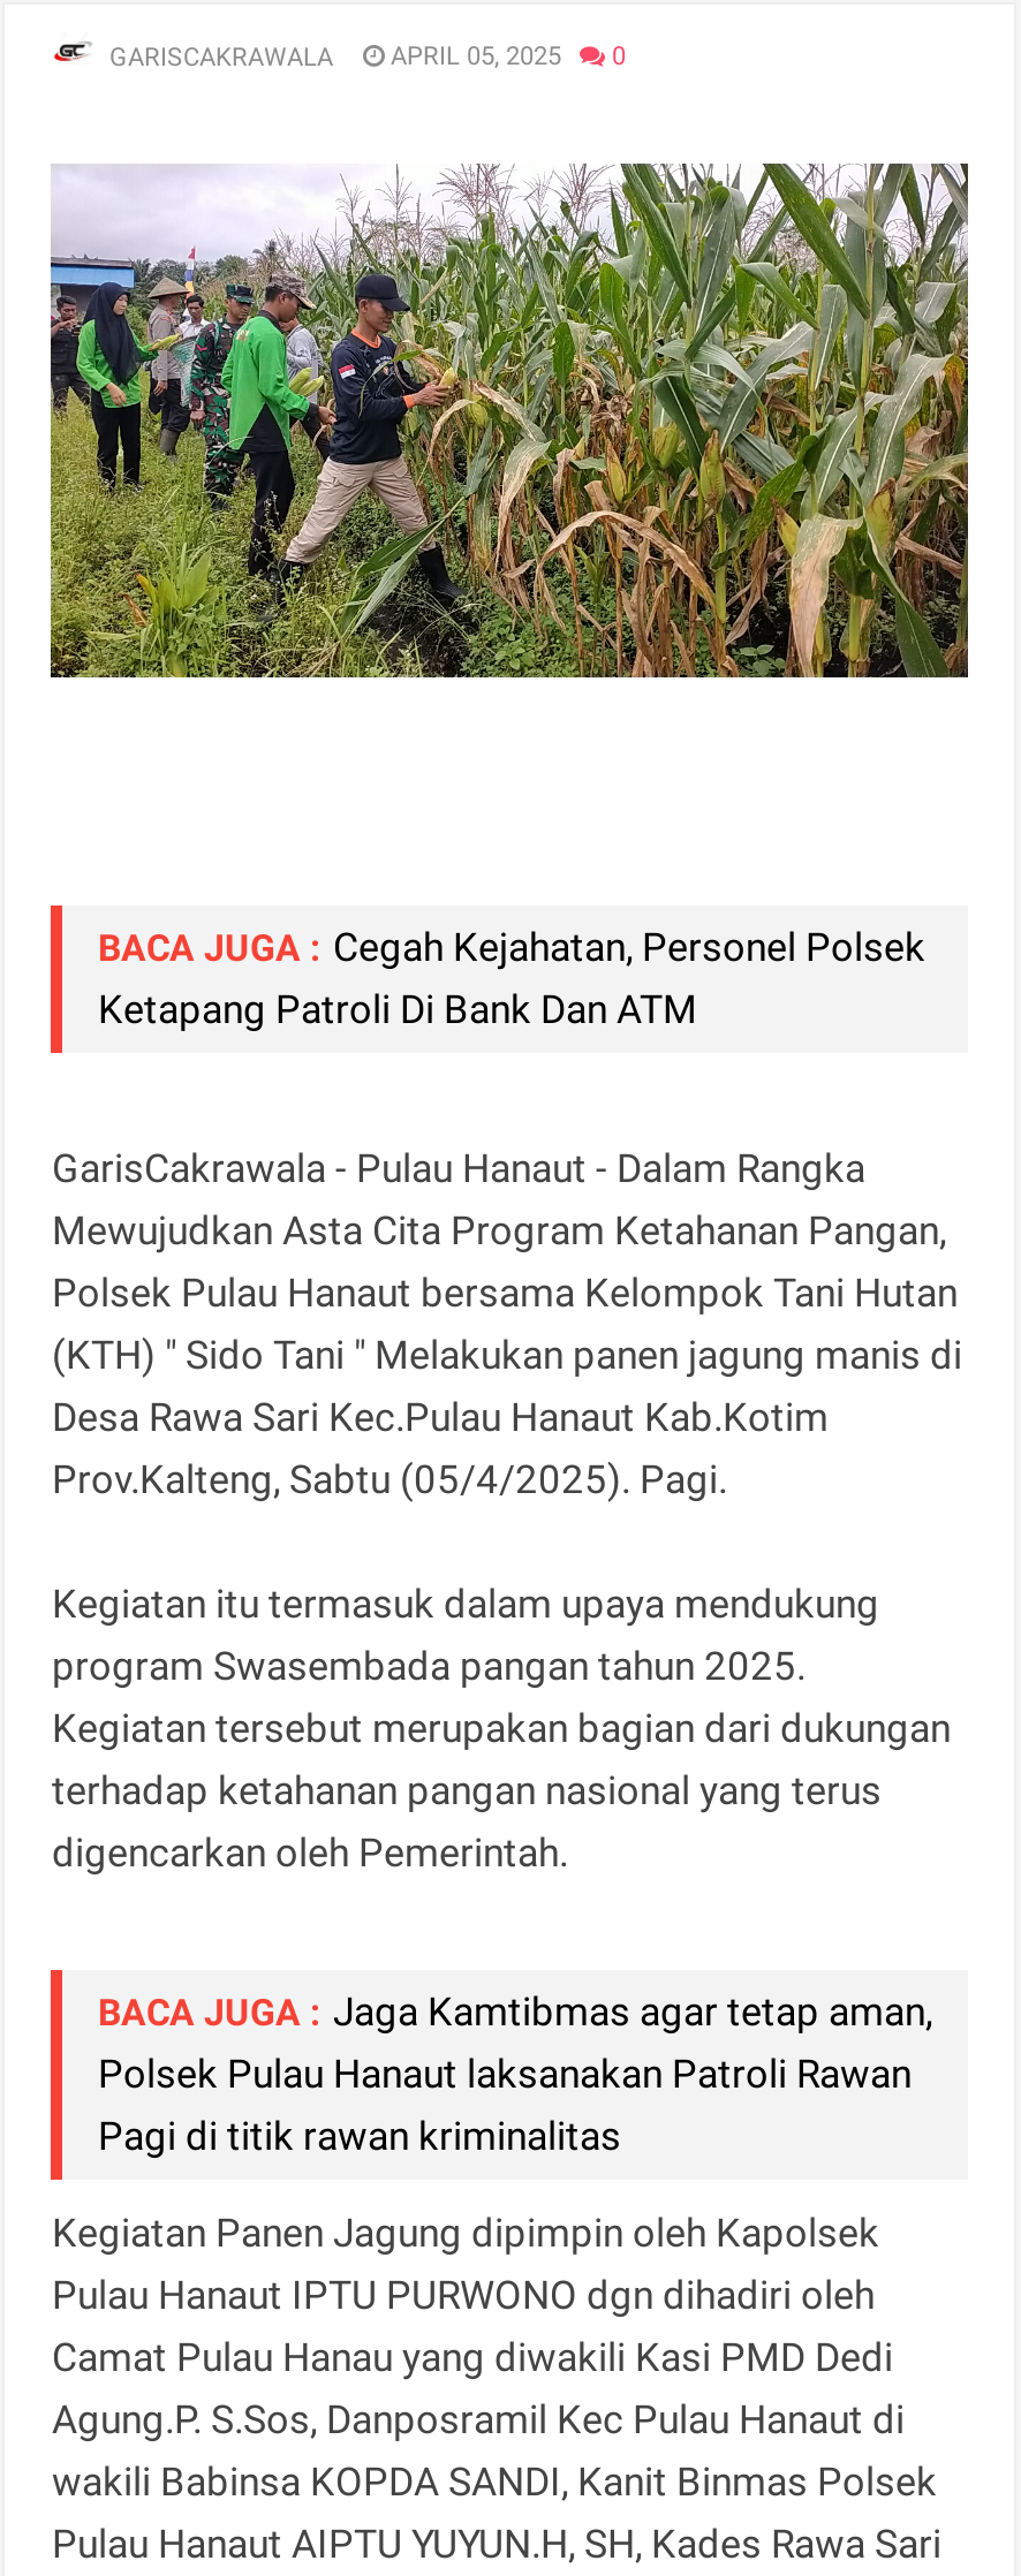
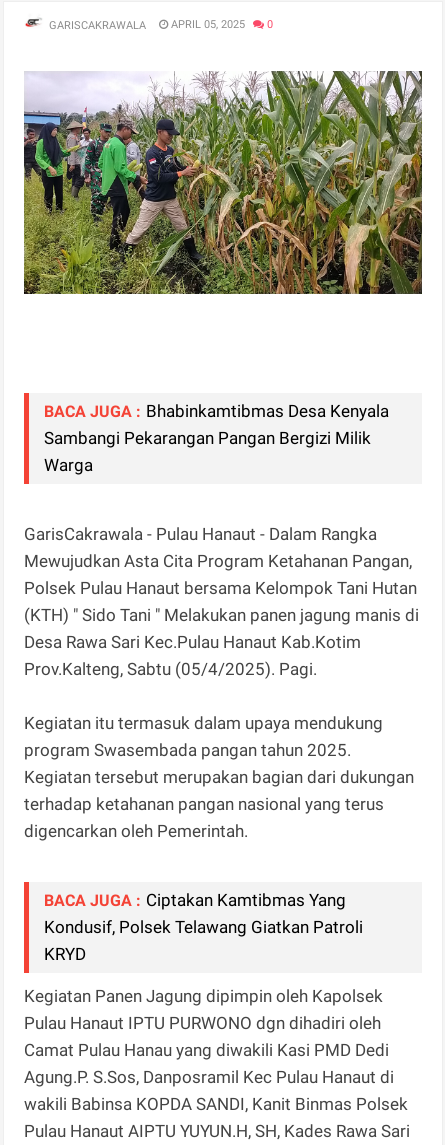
[98,924,925,1033] BACA JUGA : Cegah Kejahatan, Personel Polsek | Ketapang Patroli Di Bank Dan ATM -> [44,401,389,475] BACA JUGA : Bhabinkamtibmas Desa Kenyala | Sambangi Pekarangan Pangan Bergizi Milik | Warga
[98,1989,932,2159] BACA JUGA : Jaga Kamtibmas agar tetap aman, | Polsek Pulau Hanaut laksanakan Patroli Rawan | Pagi di titik rawan kriminalitas -> [44,890,363,964] BACA JUGA : Ciptakan Kamtibmas Yang | Kondusif, Polsek Telawang Giatkan Patroli | KRYD

